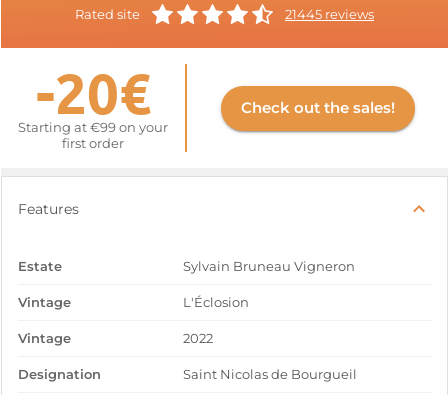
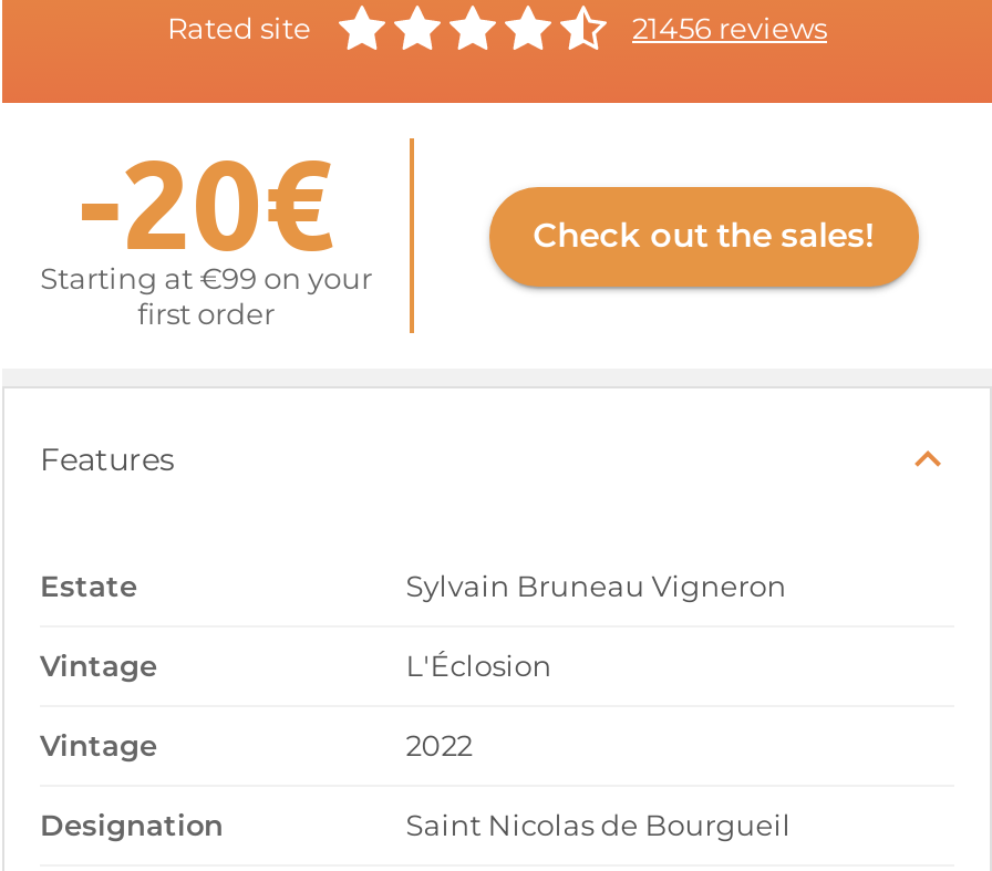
[285,6,374,21] 21445 reviews -> [632,11,827,44] 21456 reviews

